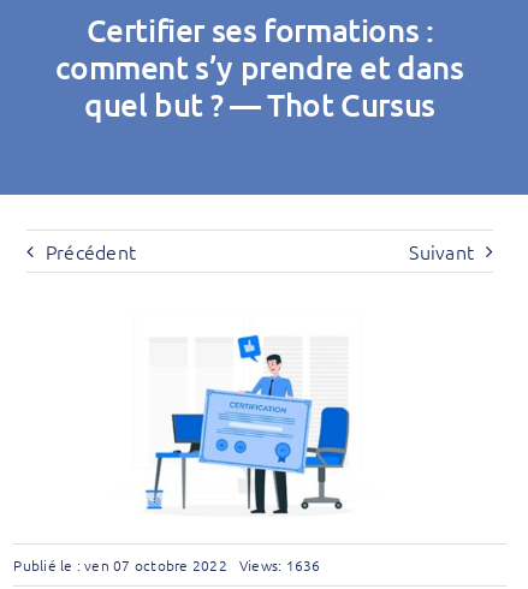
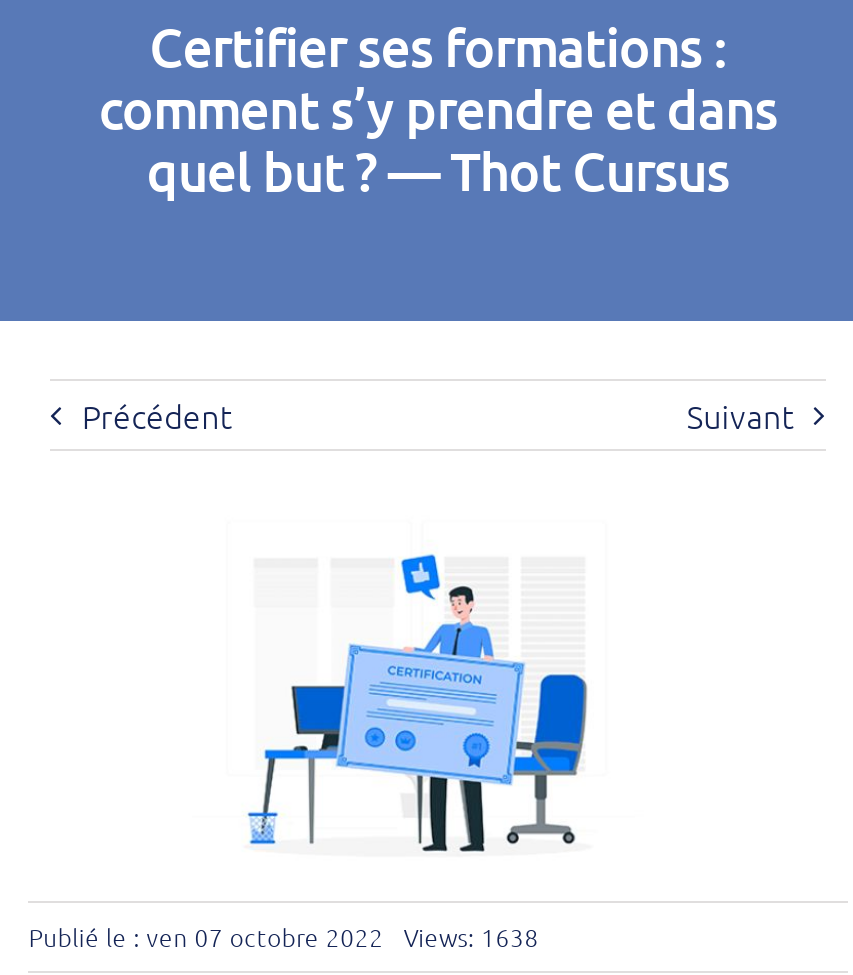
[14,555,321,574] Publié le : ven 07 octobre 2022 Views: 1636 -> [29,920,539,952] Publié le : ven 07 octobre 2022 Views: 1638

